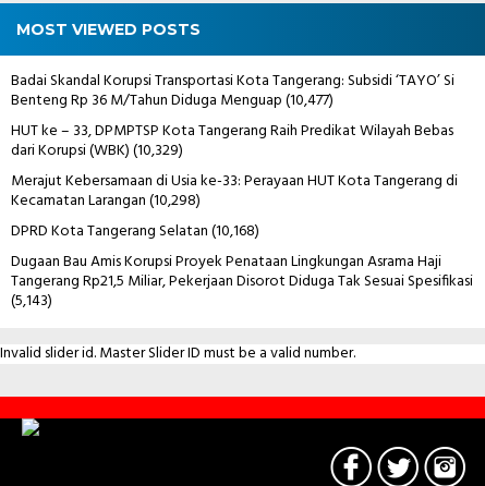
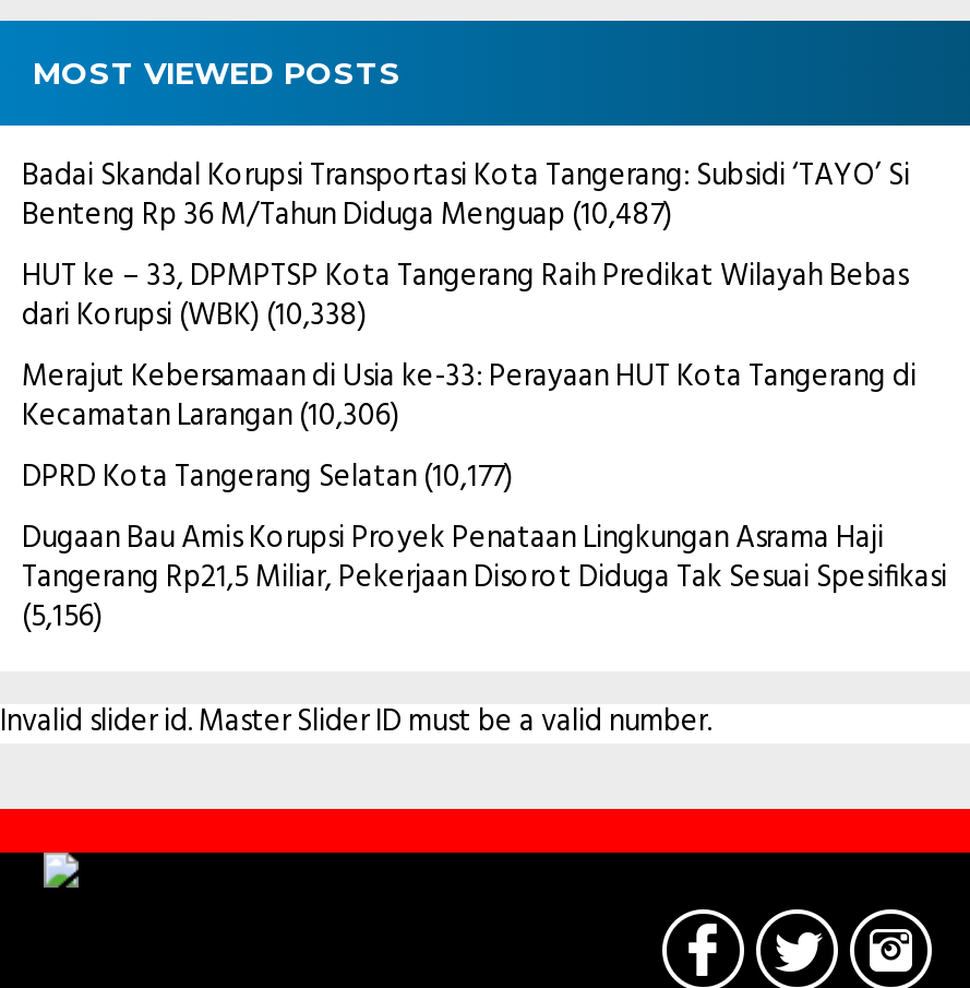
[11,88,334,113] Benteng Rp 36 M/Tahun Diduga Menguap (10,477) -> [22,191,672,241] Benteng Rp 36 M/Tahun Diduga Menguap (10,487)
[11,138,183,163] dari Korupsi (WBK) (10,329) -> [22,291,367,341] dari Korupsi (WBK) (10,338)
[11,188,201,213] Kecamatan Larangan (10,298) -> [22,392,399,442] Kecamatan Larangan (10,306)
[11,219,259,244] DPRD Kota Tangerang Selatan (10,168) -> [22,453,513,503] DPRD Kota Tangerang Selatan (10,177)
[11,289,52,314] (5,143) -> [22,593,103,643] (5,156)

